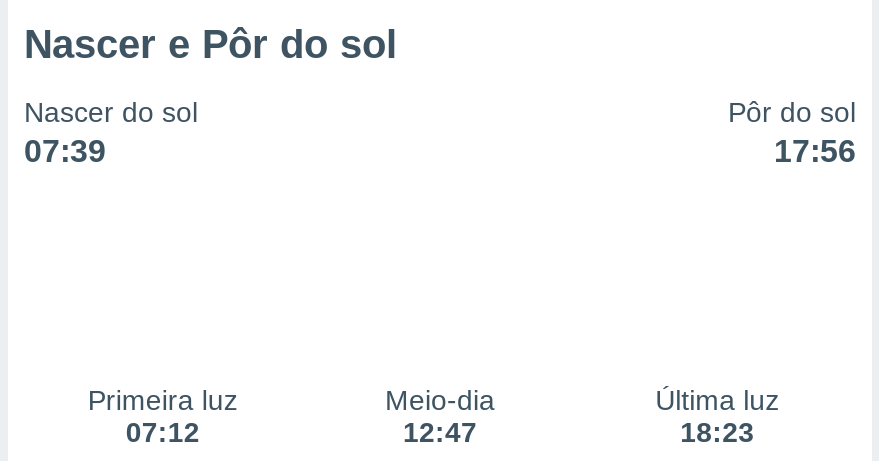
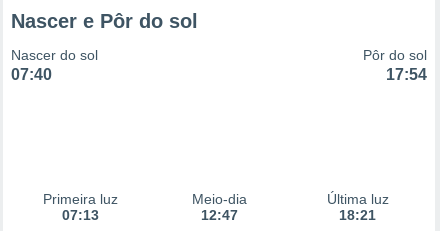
[24,134,106,168] 07:39 -> [11,66,52,83] 07:40
[774,134,856,168] 17:56 -> [386,66,427,83] 17:54
[126,416,200,448] 07:12 -> [62,207,99,223] 07:13
[680,416,754,448] 18:23 -> [339,207,376,223] 18:21

